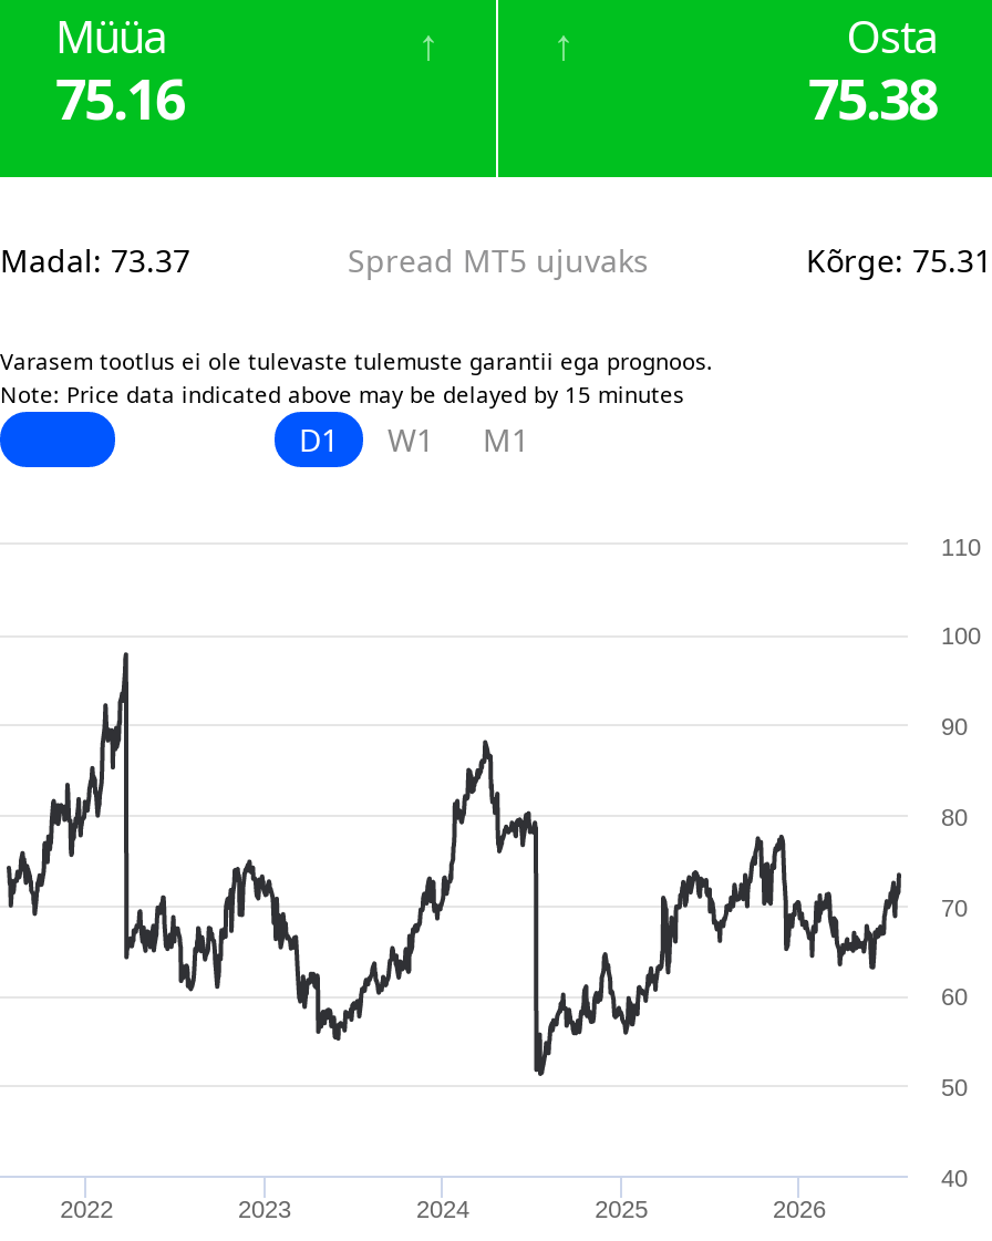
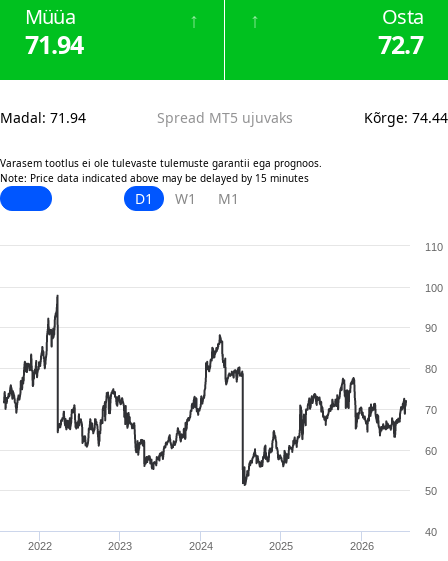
[55,60,184,135] 75.16 -> [25,27,83,61] 71.94
[808,60,937,135] 75.38 -> [378,27,423,61] 72.7
[0,239,190,281] Madal: 73.37 -> [0,108,86,127] Madal: 71.94
[806,239,992,281] Kõrge: 75.31 -> [364,108,448,127] Kõrge: 74.44

